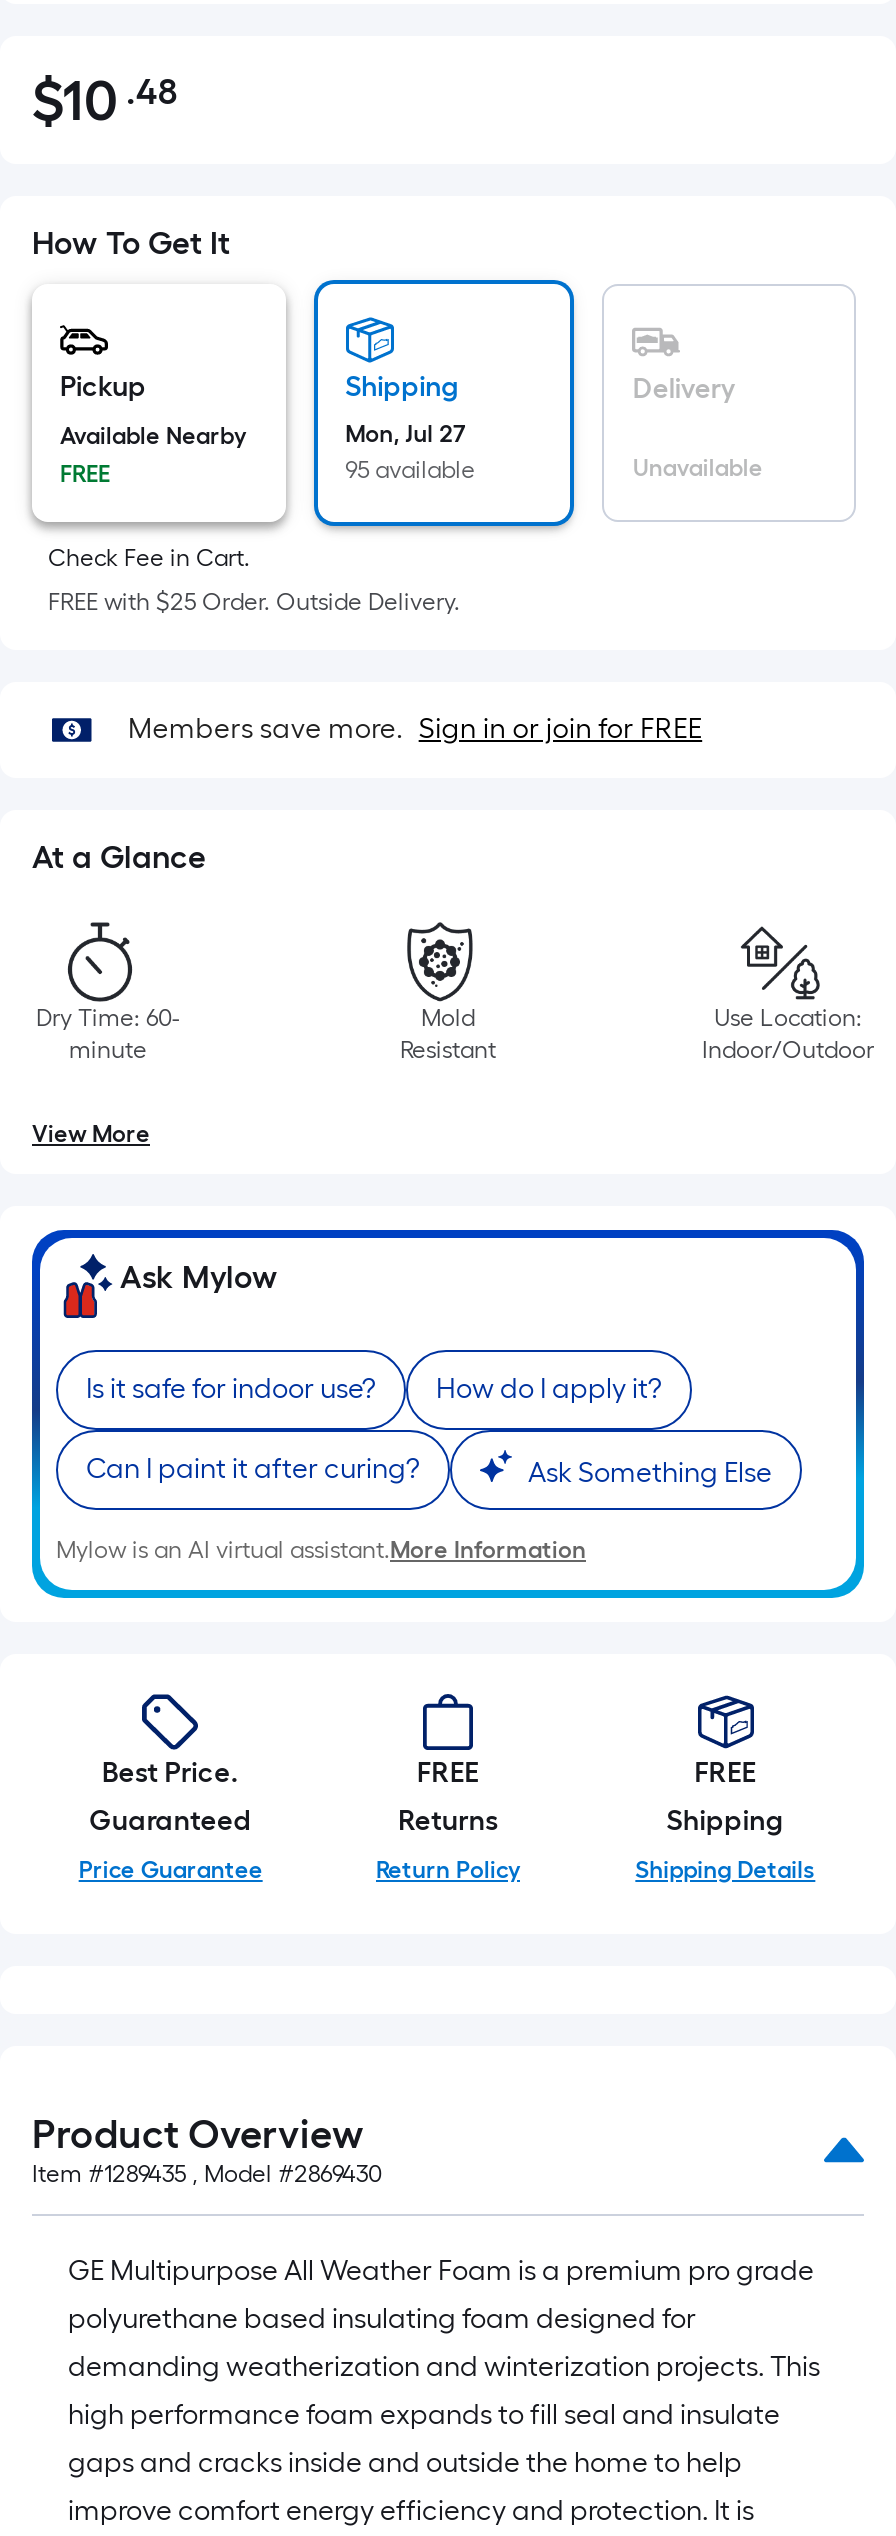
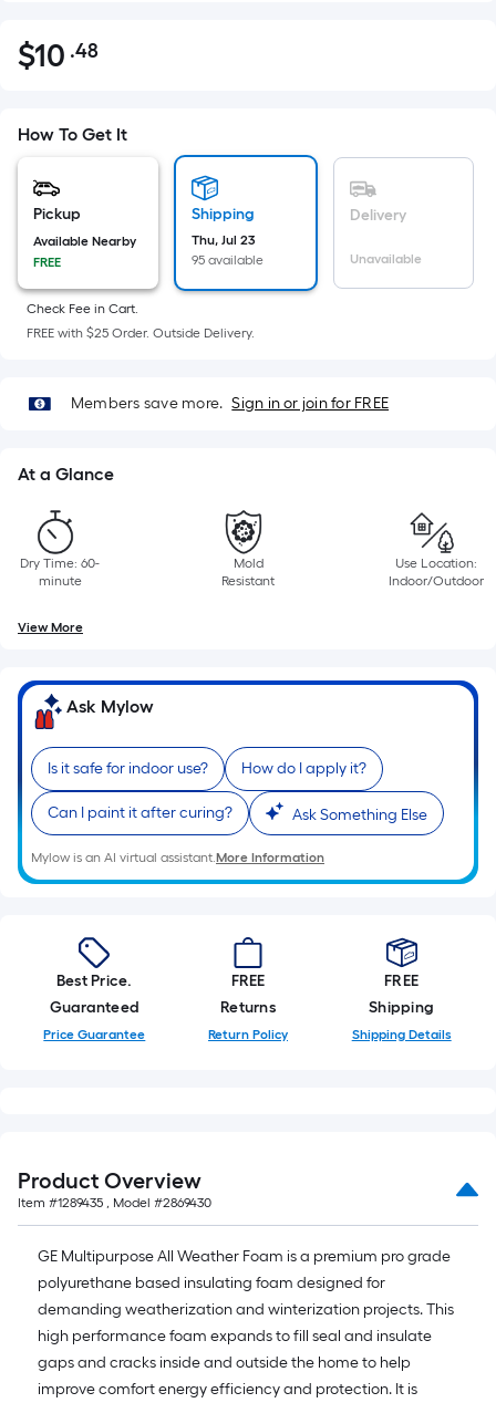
[345,420,465,448] Mon, Jul 27 -> [191,232,255,248] Thu, Jul 23

